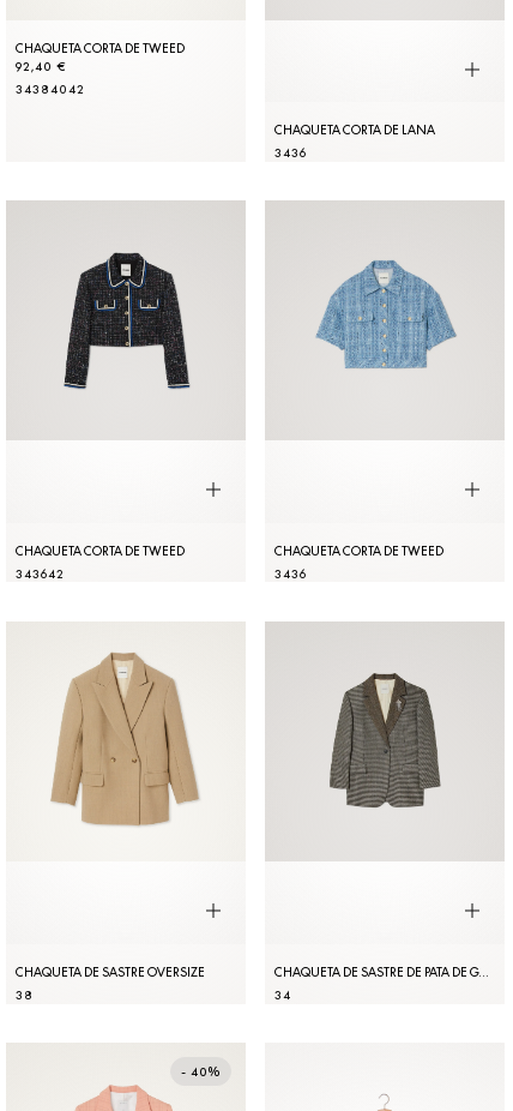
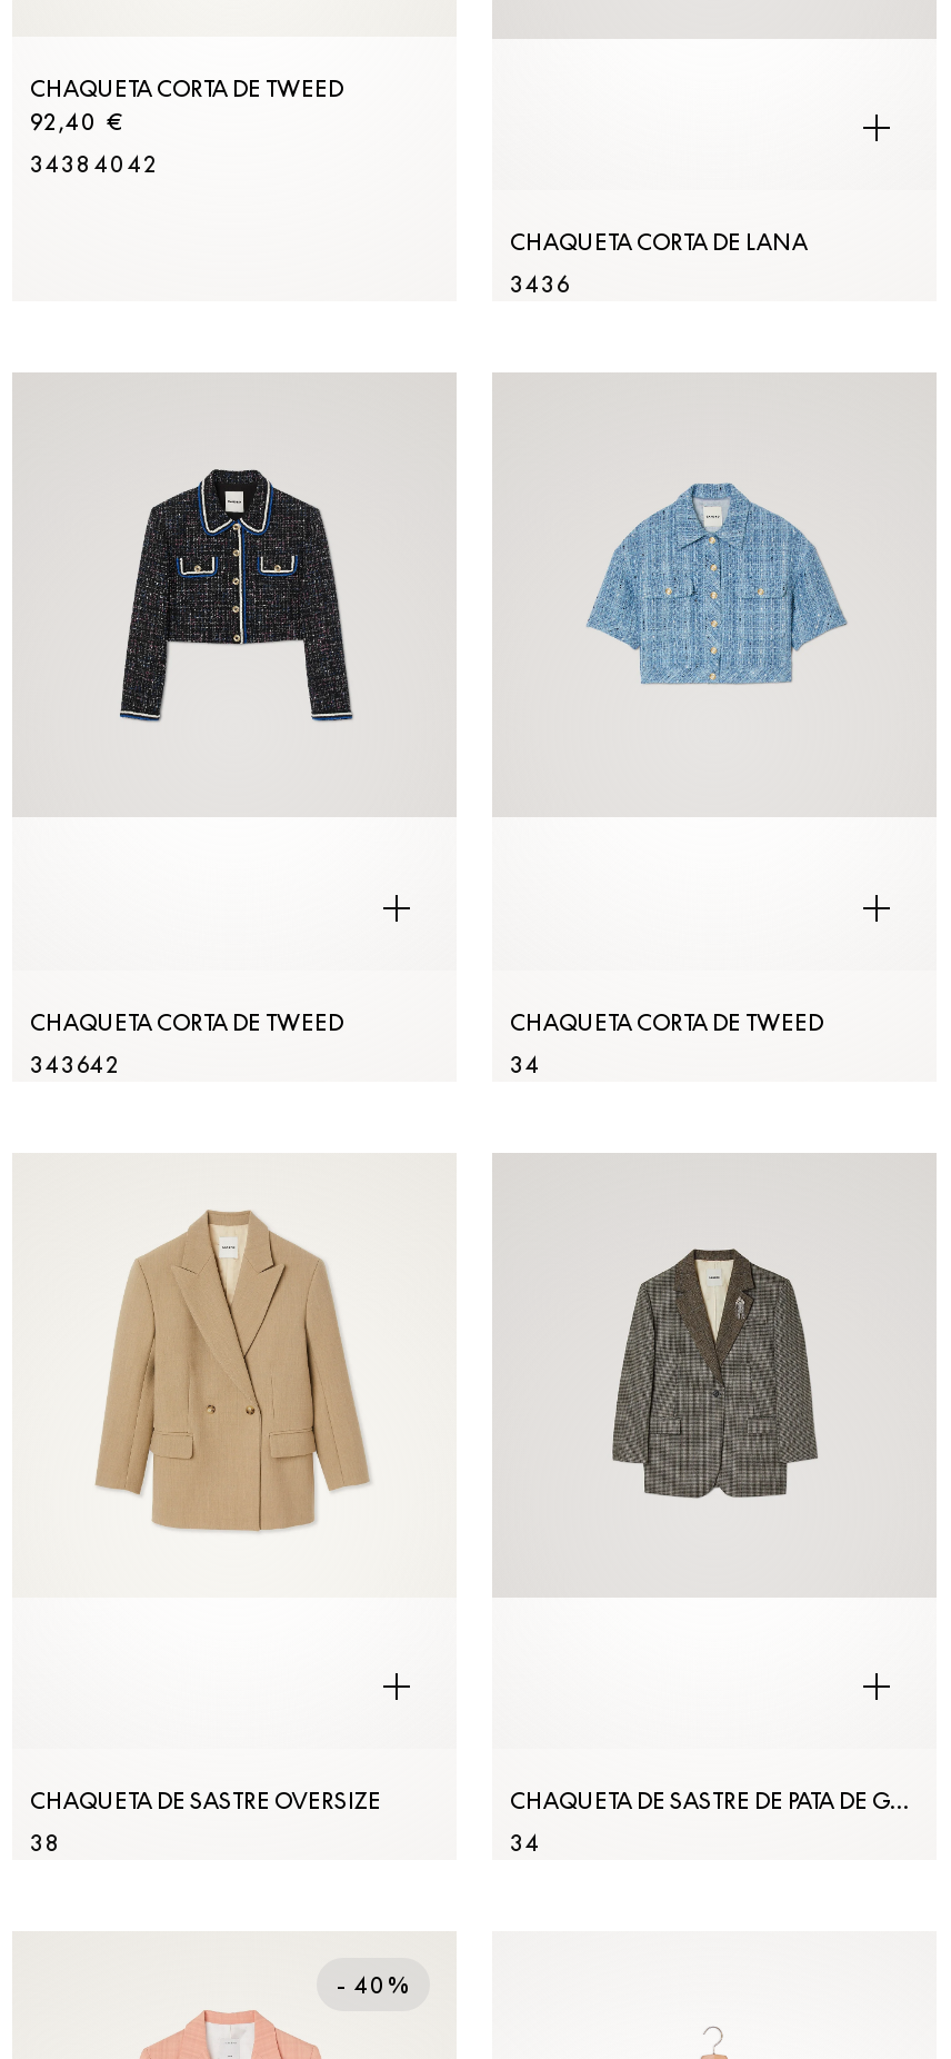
[274,566,307,581] 3436 -> [510,1050,541,1076] 34

